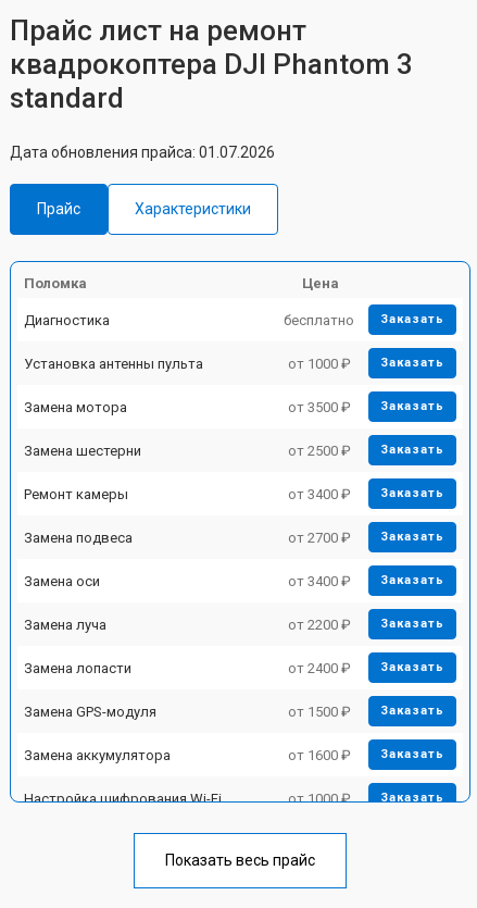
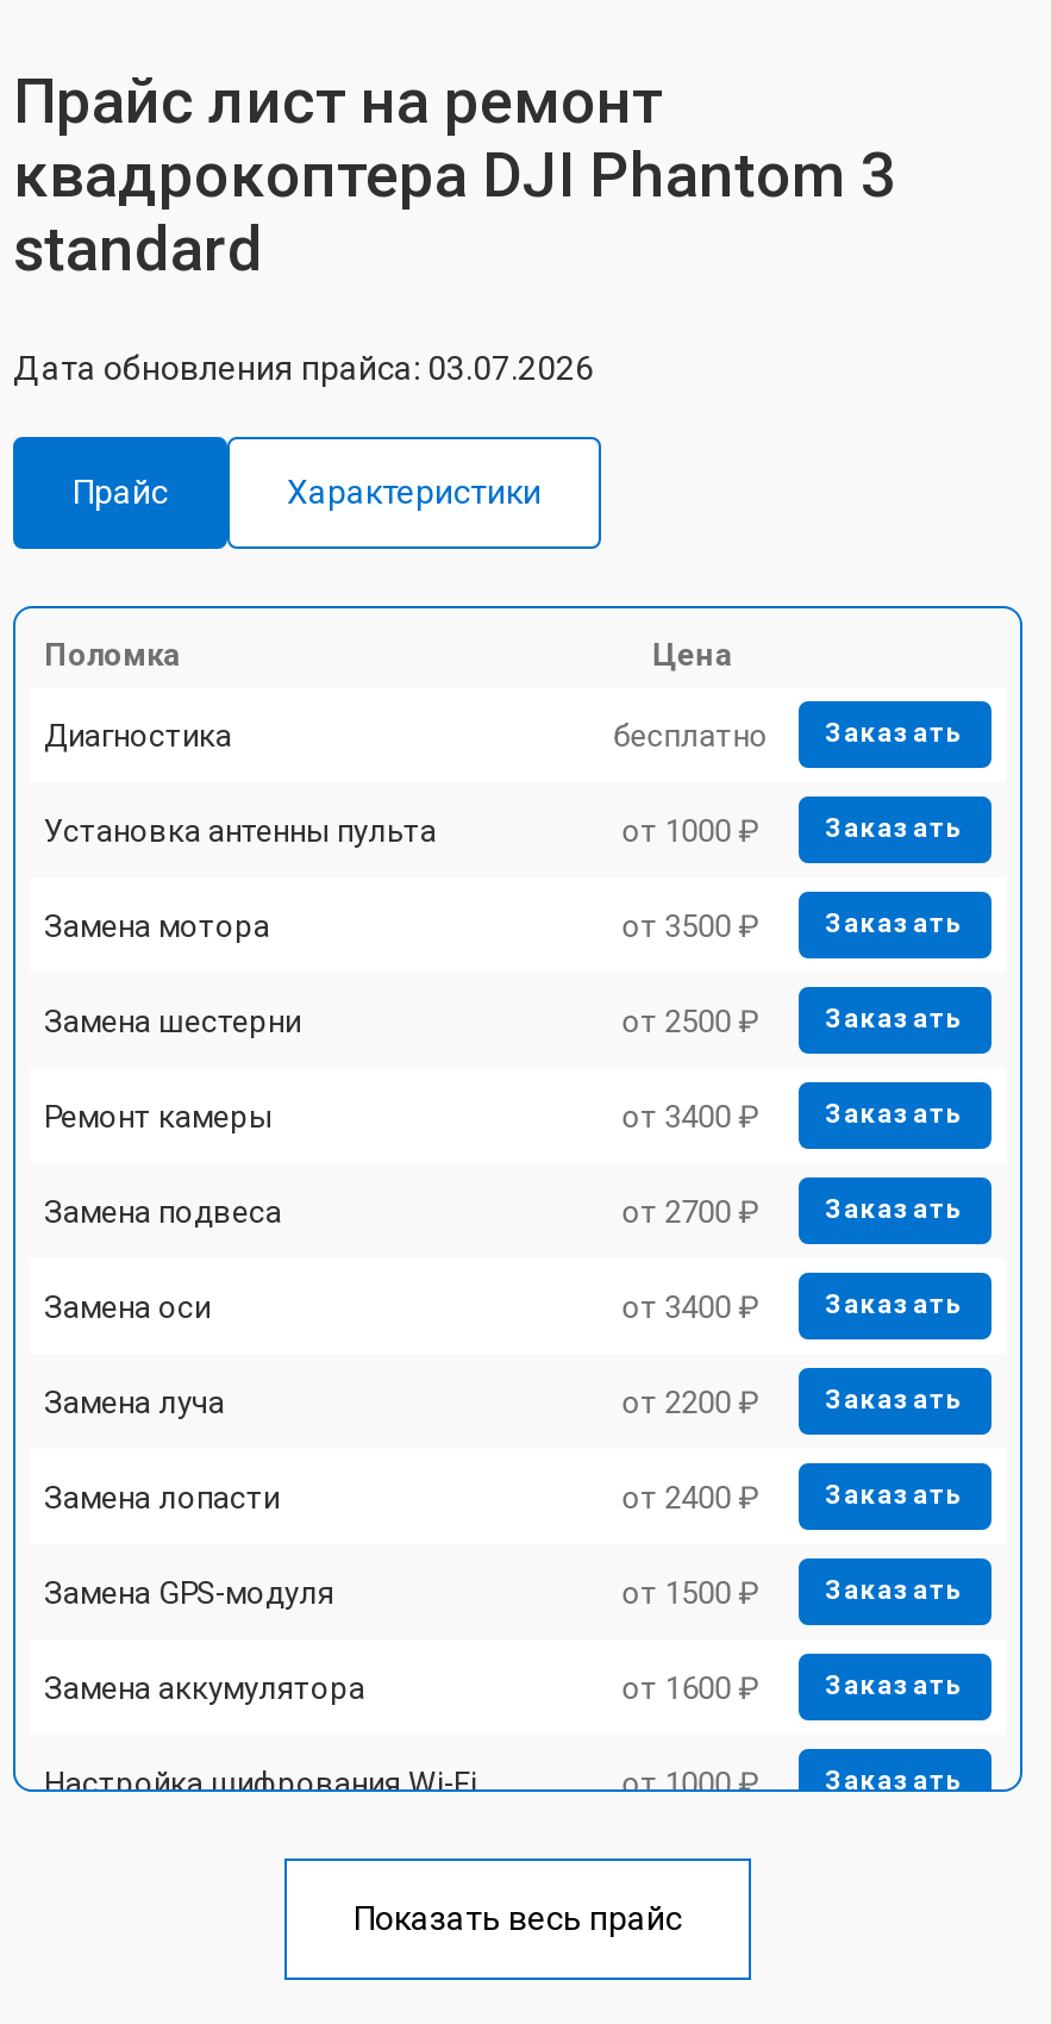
[10,144,275,161] Дата обновления прайса: 01.07.2026 -> [13,349,594,387] Дата обновления прайса: 03.07.2026

